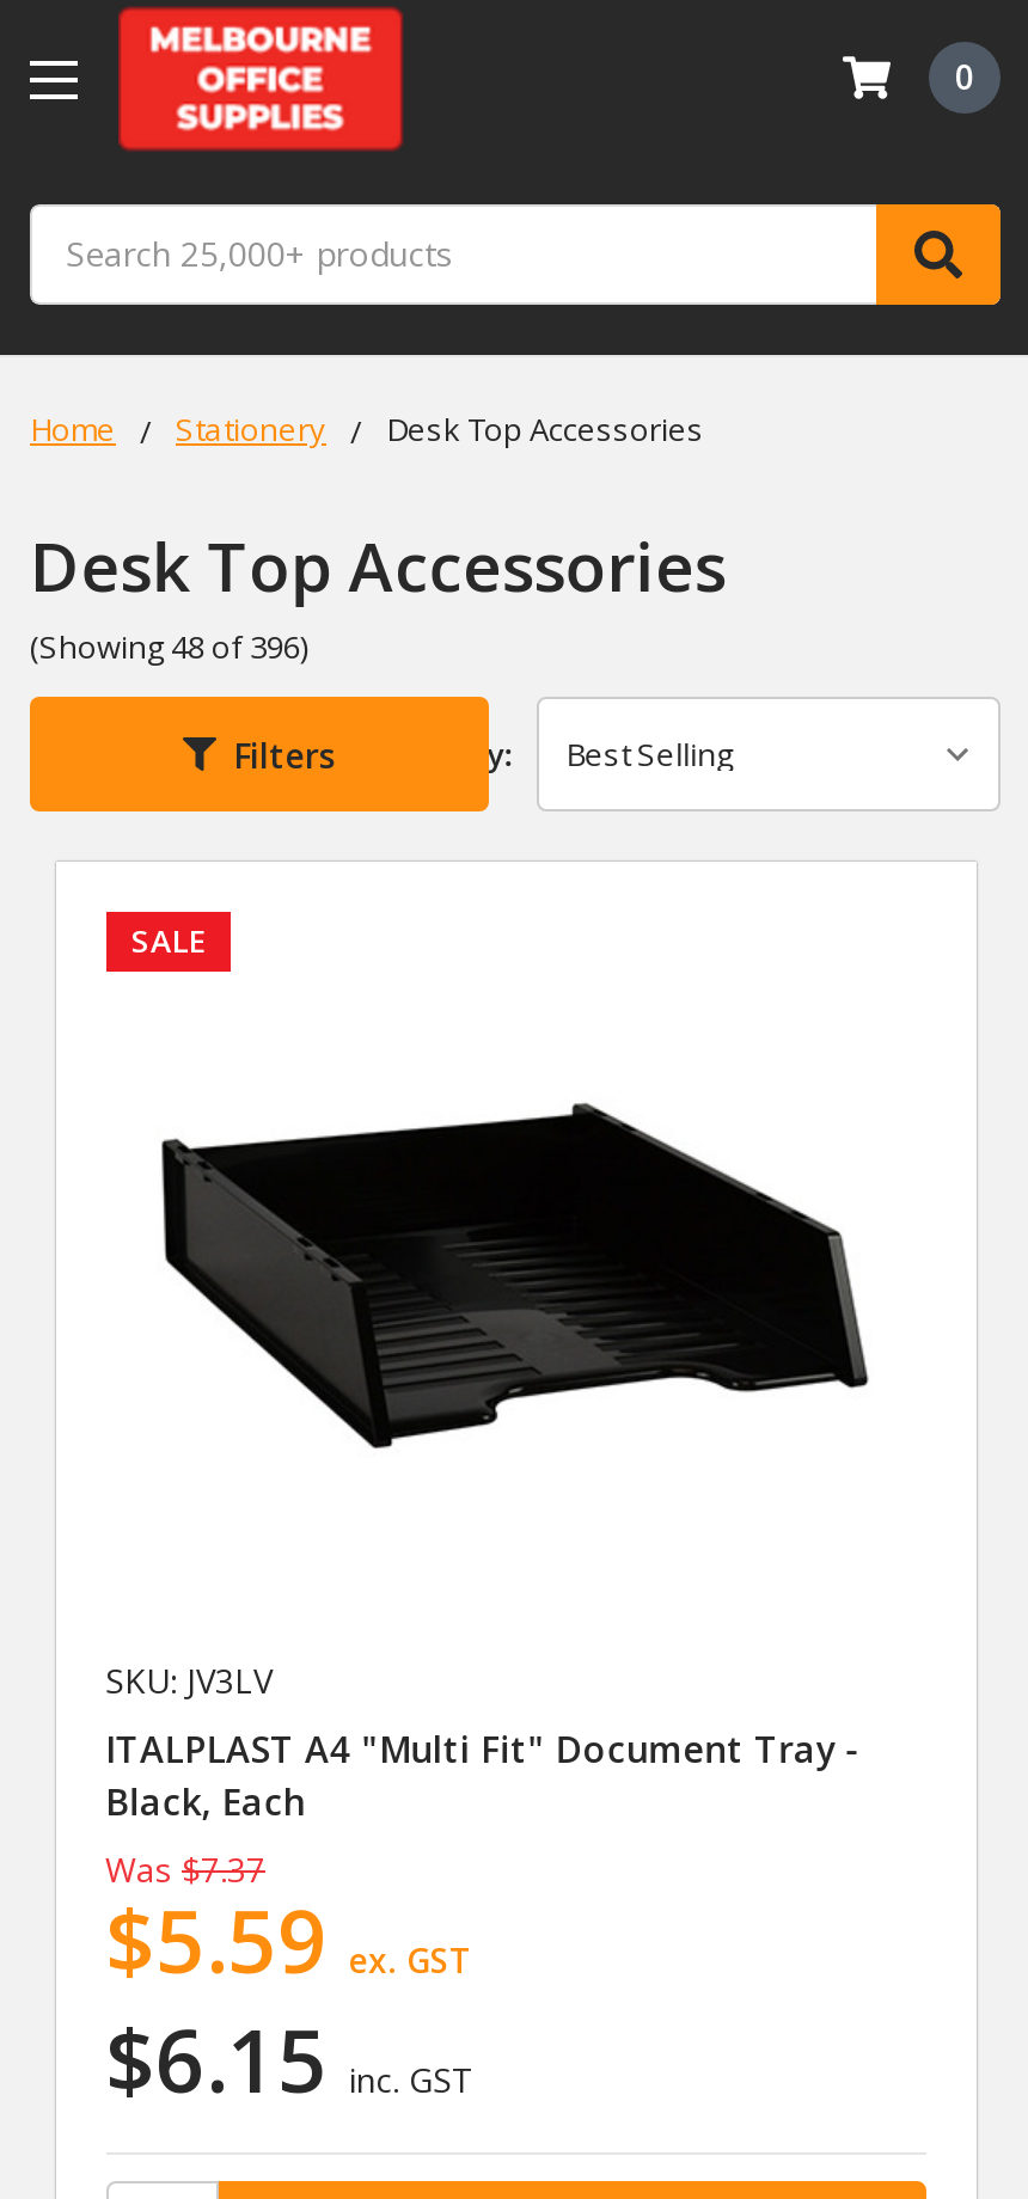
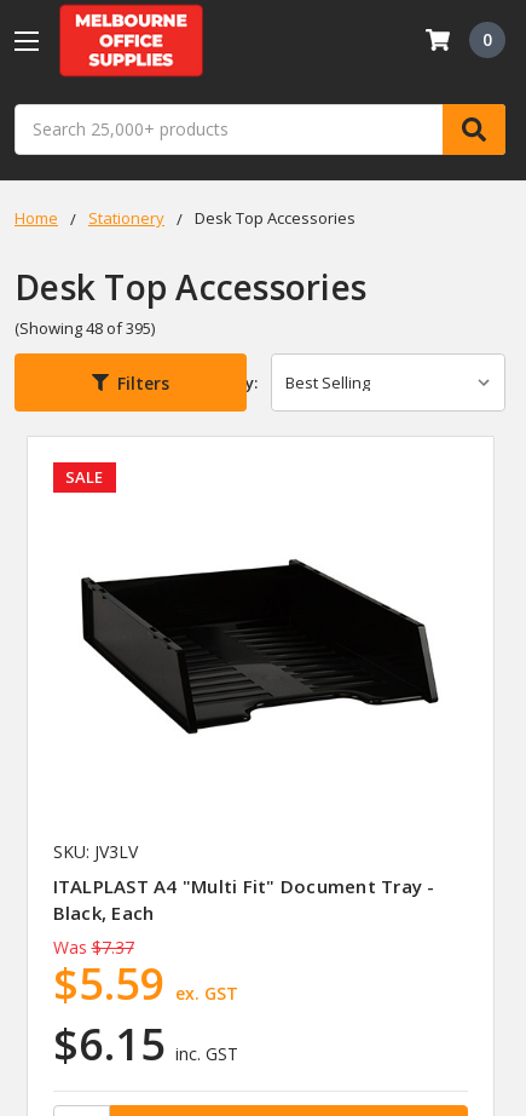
[30,626,307,669] (Showing 48 of 396) -> [15,318,155,340] (Showing 48 of 395)

